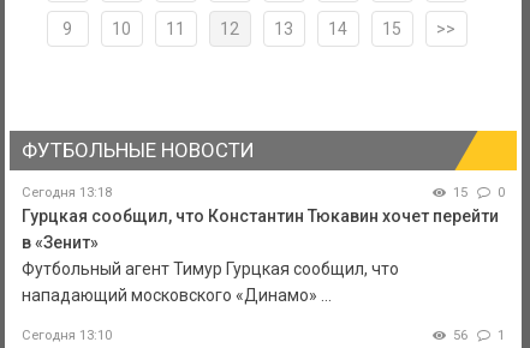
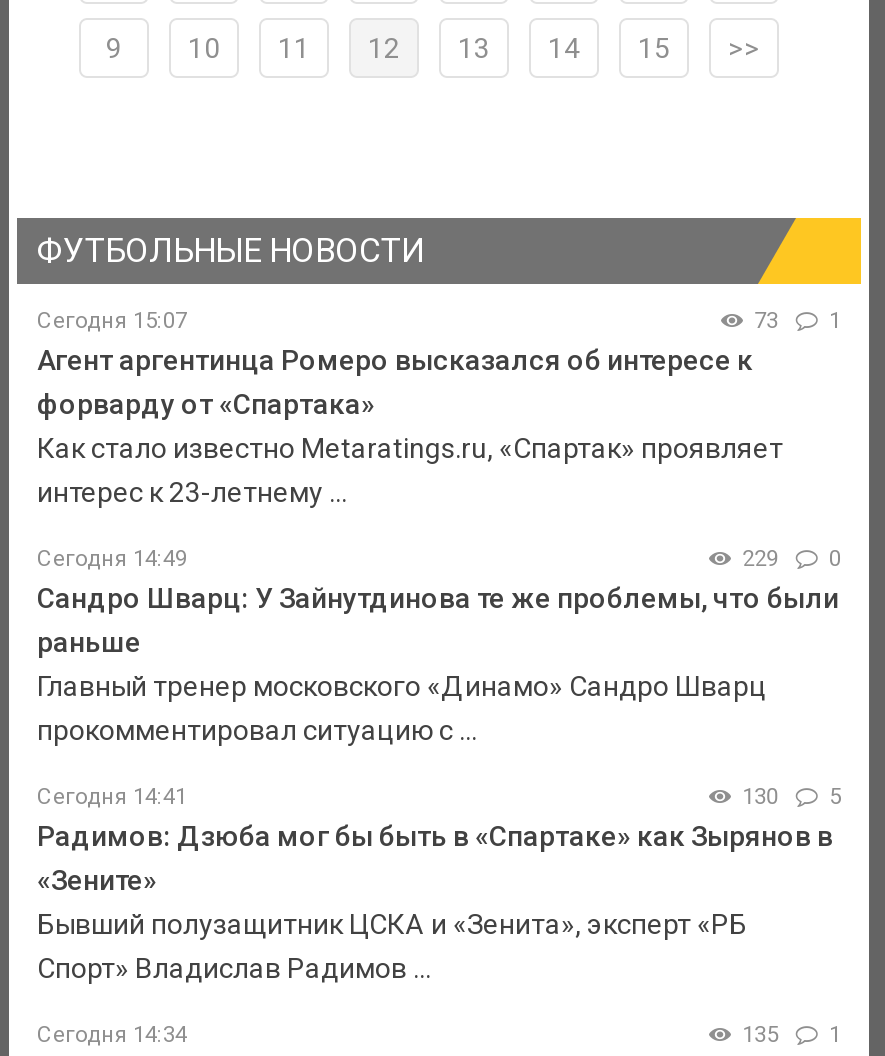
[22,185,471,200] Сегодня 13:18 | 15 -> [37,308,841,572] Сегодня 15:07 | 73 | 1 | Агент аргентинца Ромеро высказался об интересе к | форварду от «Спартака» | Как стало известно Metaratings.ru, «Спартак» проявляет | интерес к 23-летнему ... | Сегодня 14:49 | 229
[22,206,499,343] Гурцкая сообщил, что Константин Тюкавин хочет перейти | в «Зенит» | Футбольный агент Тимур Гурцкая сообщил, что | нападающий московского «Динамо» ... | Сегодня 13:10 | 56 -> [37,582,841,1048] Сандро Шварц: У Зайнутдинова те же проблемы, что были | раньше | Главный тренер московского «Динамо» Сандро Шварц | прокомментировал ситуацию с ... | Сегодня 14:41 | 130 | 5 | Радимов: Дзюба мог бы быть в «Спартаке» как Зырянов в | «Зените» | Бывший полузащитник ЦСКА и «Зенита», эксперт «РБ | Спорт» Владислав Радимов ... | Сегодня 14:34 | 135

